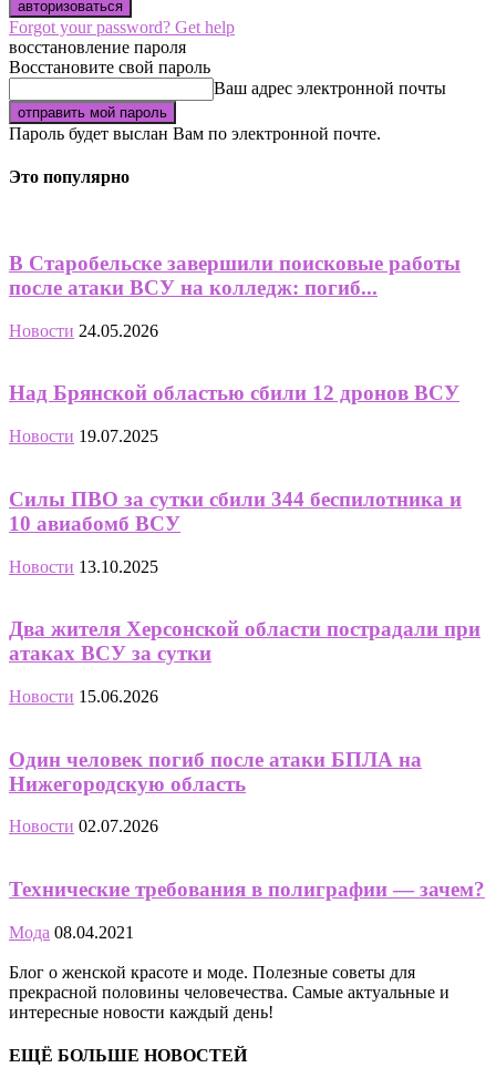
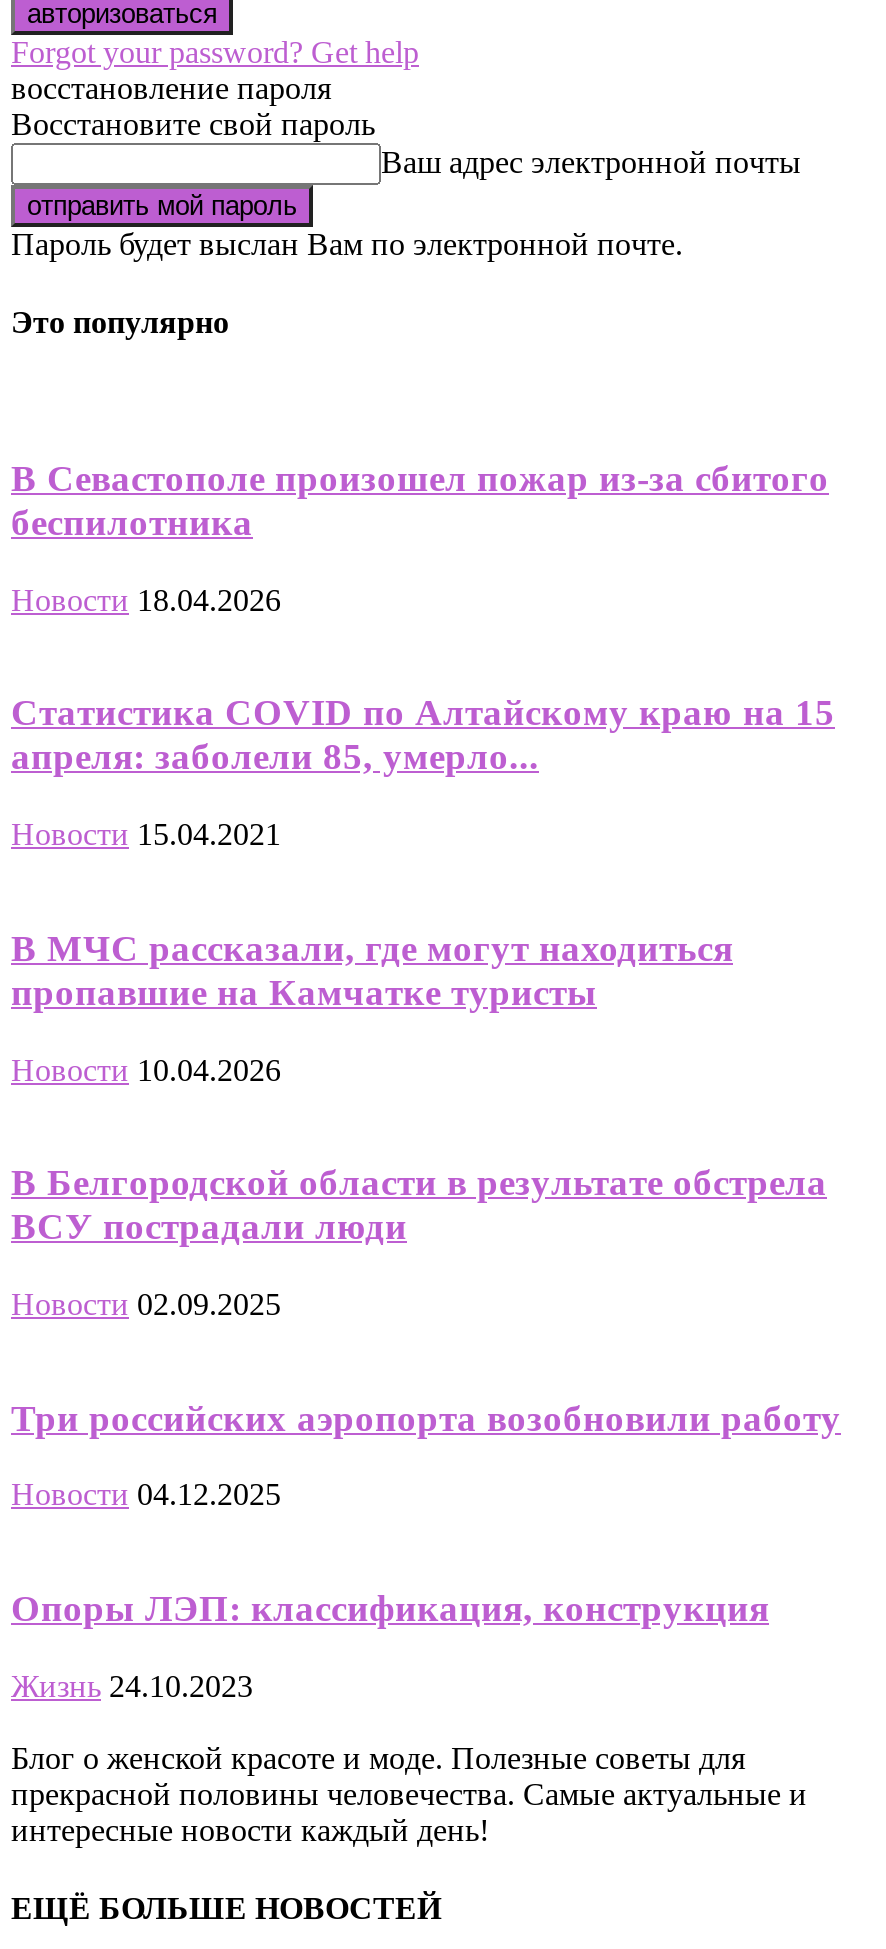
[9,251,461,299] В Старобельске завершили поисковые работы | после атаки ВСУ на колледж: погиб... -> [11,457,829,543] В Севастополе произошел пожар из-за сбитого | беспилотника
[9,321,158,340] Новости 24.05.2026 -> [11,582,281,616] Новости 18.04.2026
[9,381,459,405] Над Брянской областью сбили 12 дронов ВСУ -> [11,692,835,778] Статистика COVID по Алтайскому краю на 15 | апреля: заболели 85, умерло...
[9,427,158,445] Новости 19.07.2025 -> [11,817,281,851] Новости 15.04.2021
[9,487,462,535] Силы ПВО за сутки сбили 344 беспилотника и | 10 авиабомб ВСУ -> [11,927,733,1013] В МЧС рассказали, где могут находиться | пропавшие на Камчатке туристы
[9,557,158,576] Новости 13.10.2025 -> [11,1052,281,1086] Новости 10.04.2026
[9,617,480,665] Два жителя Херсонской области пострадали при | атаках ВСУ за сутки -> [11,1161,827,1247] В Белгородской области в результате обстрела | ВСУ пострадали люди
[9,687,158,706] Новости 15.06.2026 -> [11,1287,281,1321] Новости 02.09.2025
[9,748,422,795] Один человек погиб после атаки БПЛА на | Нижегородскую область -> [11,1396,841,1438] Три российских аэропорта возобновили работу
[9,817,158,836] Новости 02.07.2026 -> [11,1478,281,1512] Новости 04.12.2025
[9,878,485,901] Технические требования в полиграфии — зачем? -> [11,1587,769,1629] Опоры ЛЭП: классификация, конструкция
[9,923,134,942] Мода 08.04.2021 -> [11,1669,253,1703] Жизнь 24.10.2023

